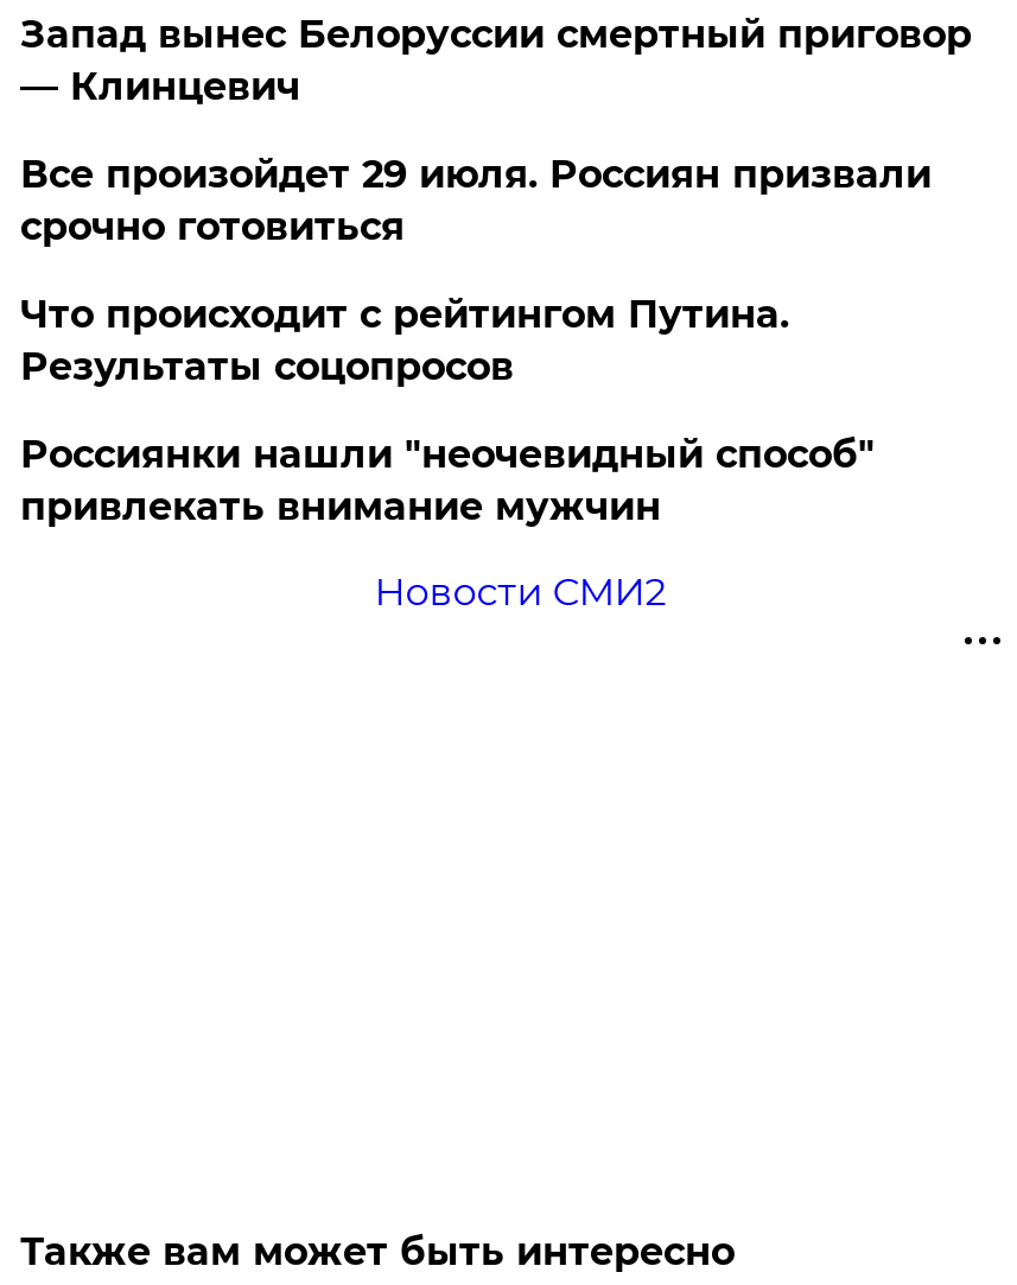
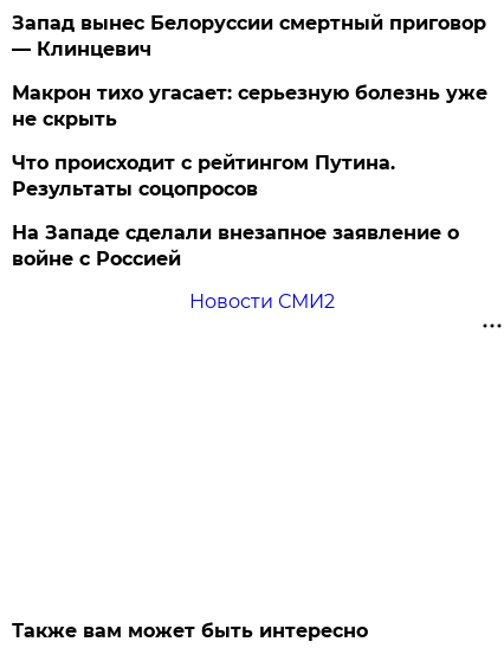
[20,151,931,248] Все произойдет 29 июля. Россиян призвали | срочно готовиться -> [12,81,488,130] Макрон тихо угасает: серьезную болезнь уже | не скрыть
[20,431,874,528] Россиянки нашли "неочевидный способ" | привлекать внимание мужчин -> [12,221,460,270] На Западе сделали внезапное заявление о | войне с Россией

